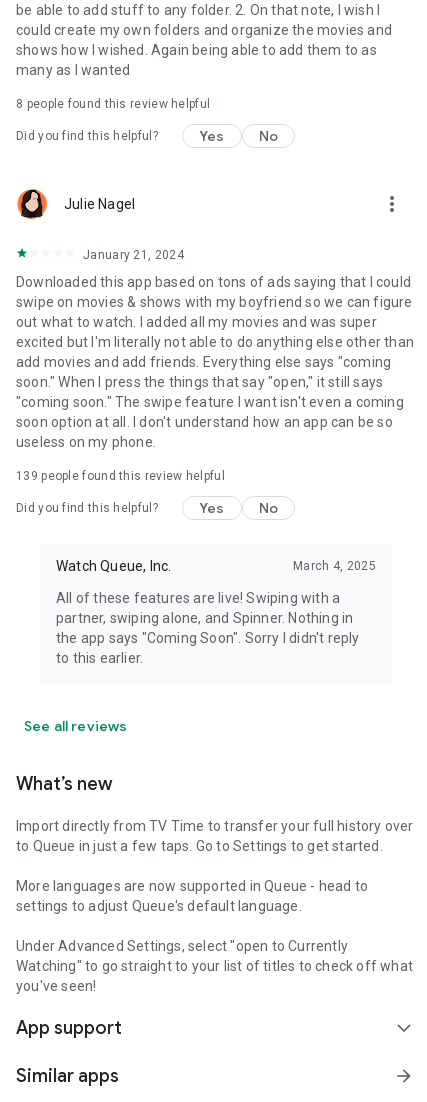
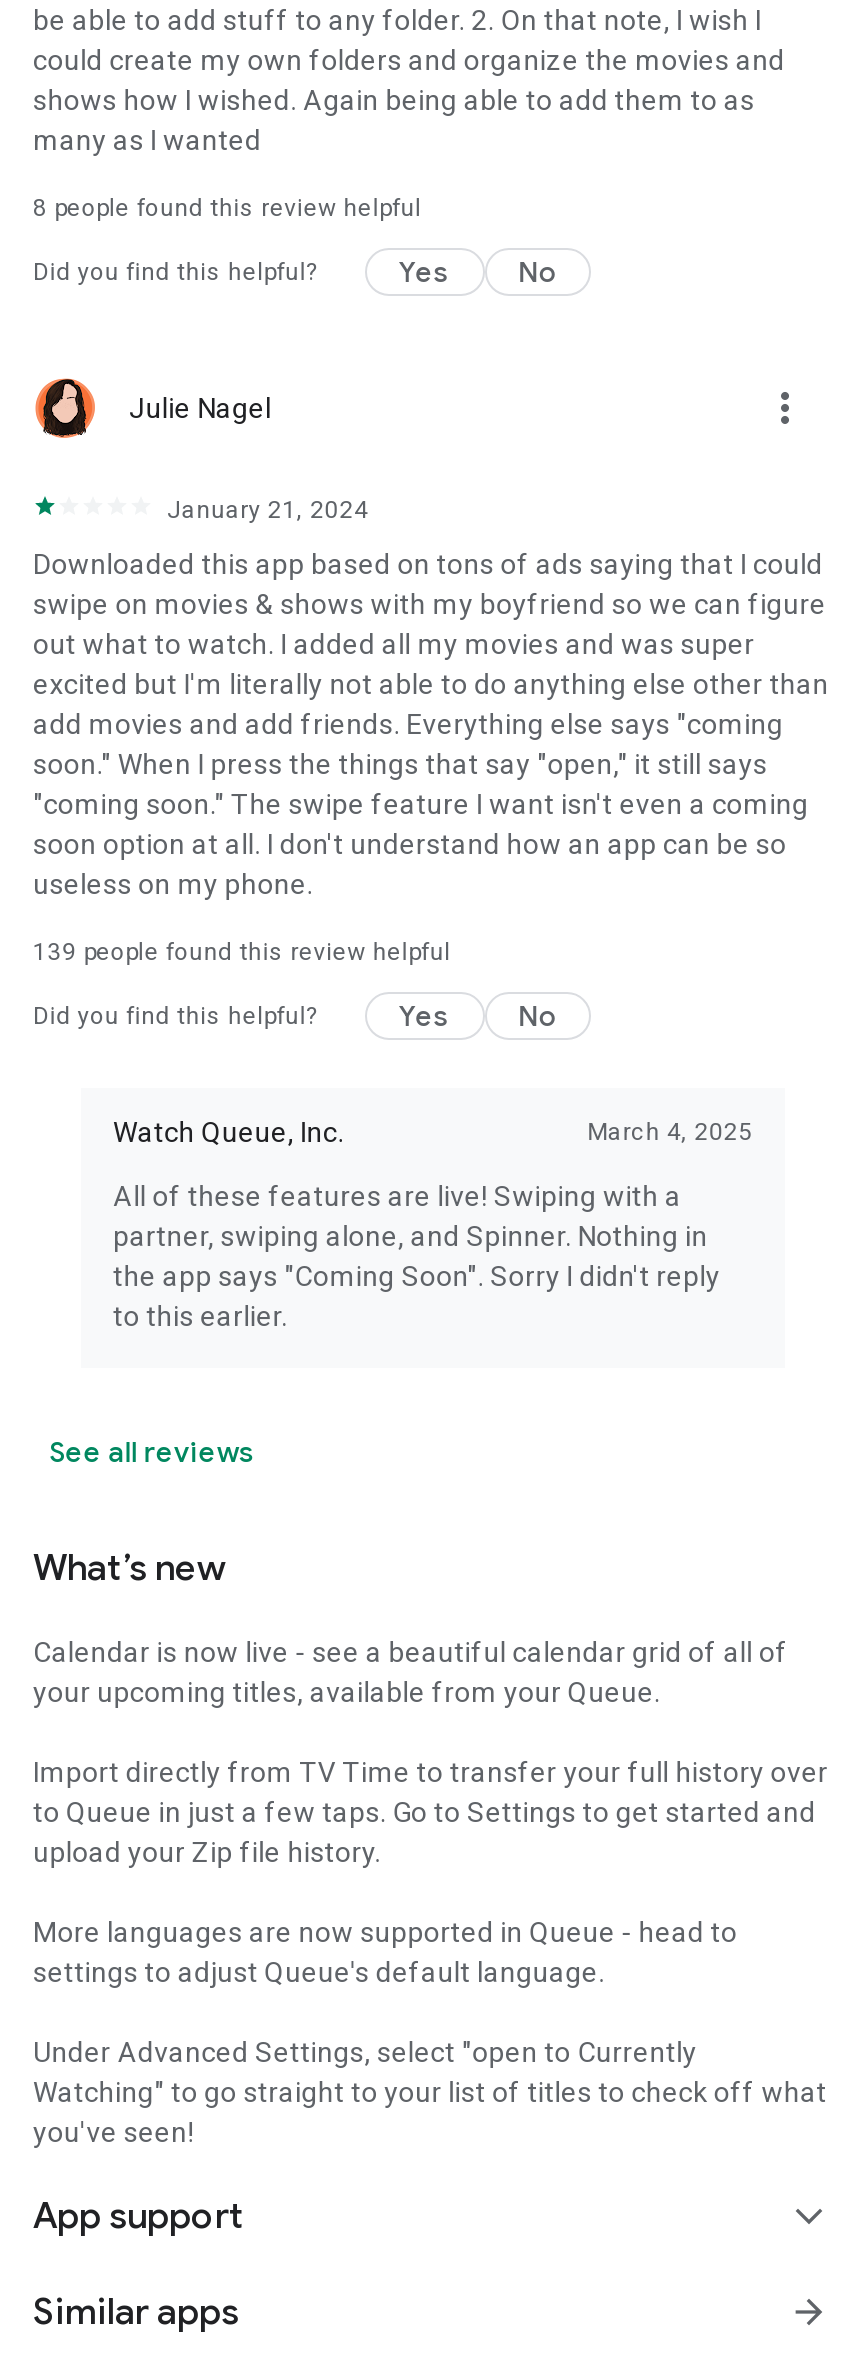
none -> [33,1636,788,1708] Calendar is now live - see a beautiful calendar grid of all of | your upcoming titles, available from your Queue.
[16,838,383,854] to Queue in just a few taps. Go to Settings to get started. -> [33,1796,816,1868] to Queue in just a few taps. Go to Settings to get started and | upload your Zip file history.

